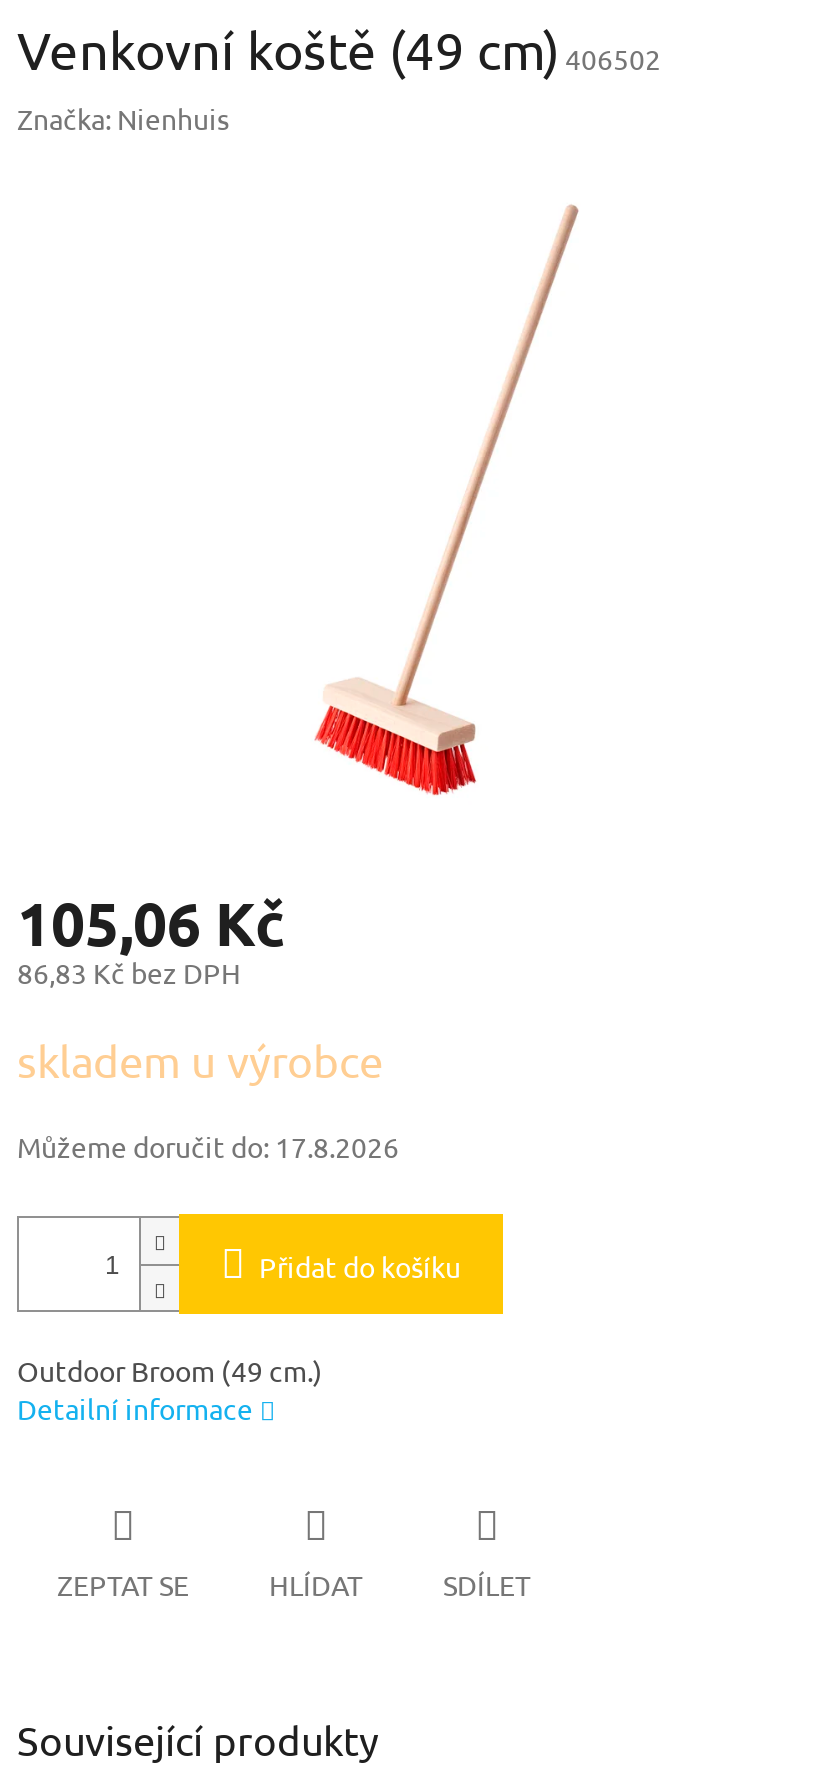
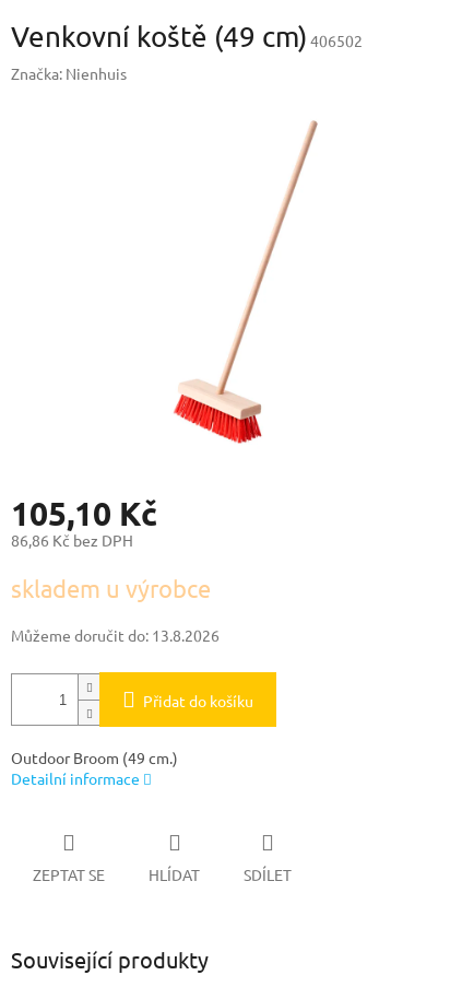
[17,887,285,961] 105,06 Kč -> [11,493,157,534] 105,10 Kč
[17,955,241,991] 86,83 Kč bez DPH -> [11,531,133,550] 86,86 Kč bez DPH
[17,1129,399,1165] Můžeme doručit do: 17.8.2026 -> [11,626,220,645] Můžeme doručit do: 13.8.2026

